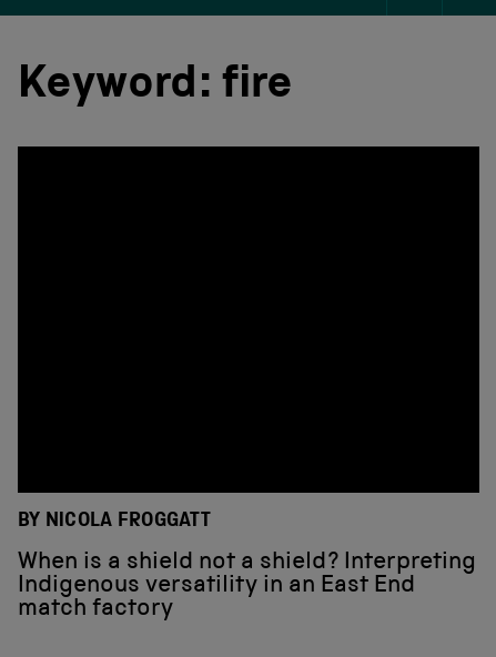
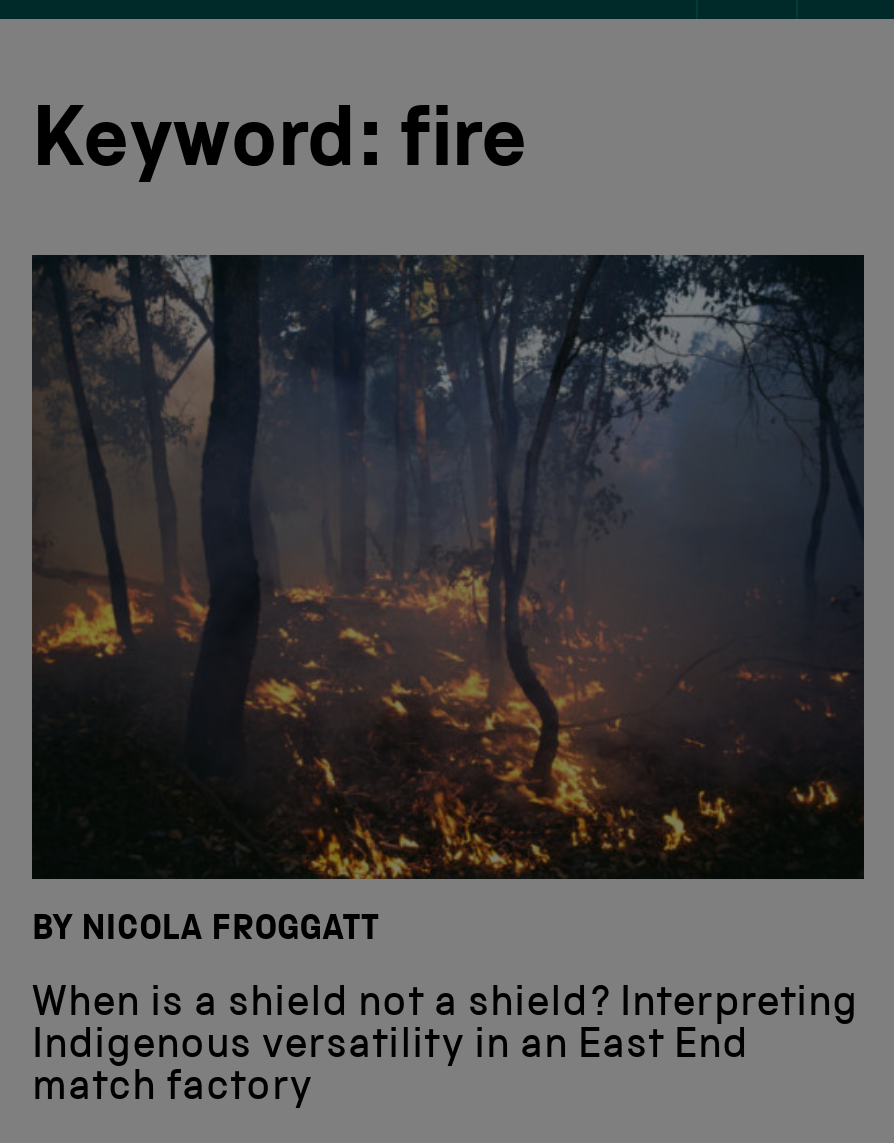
none -> [30,253,864,881] [image]

